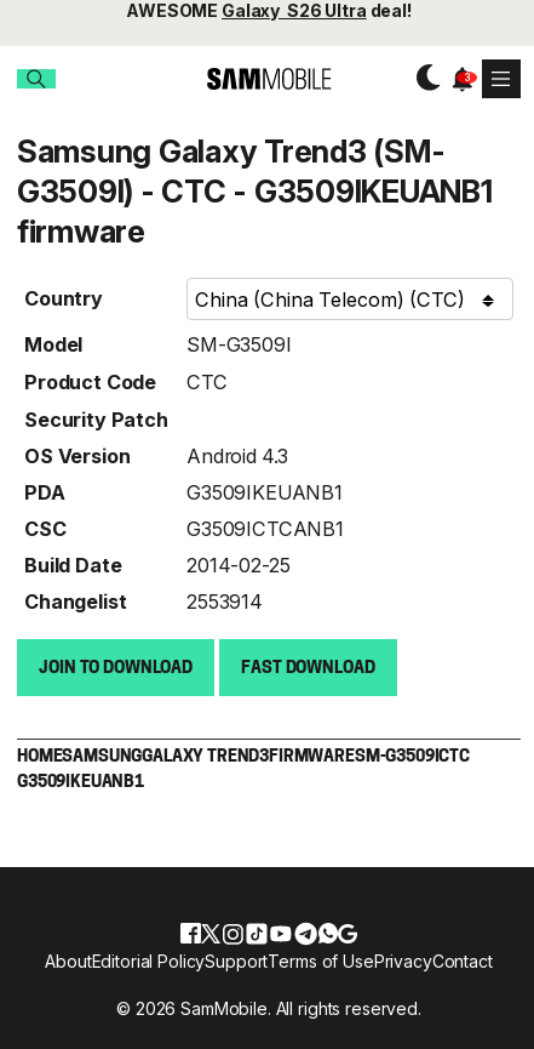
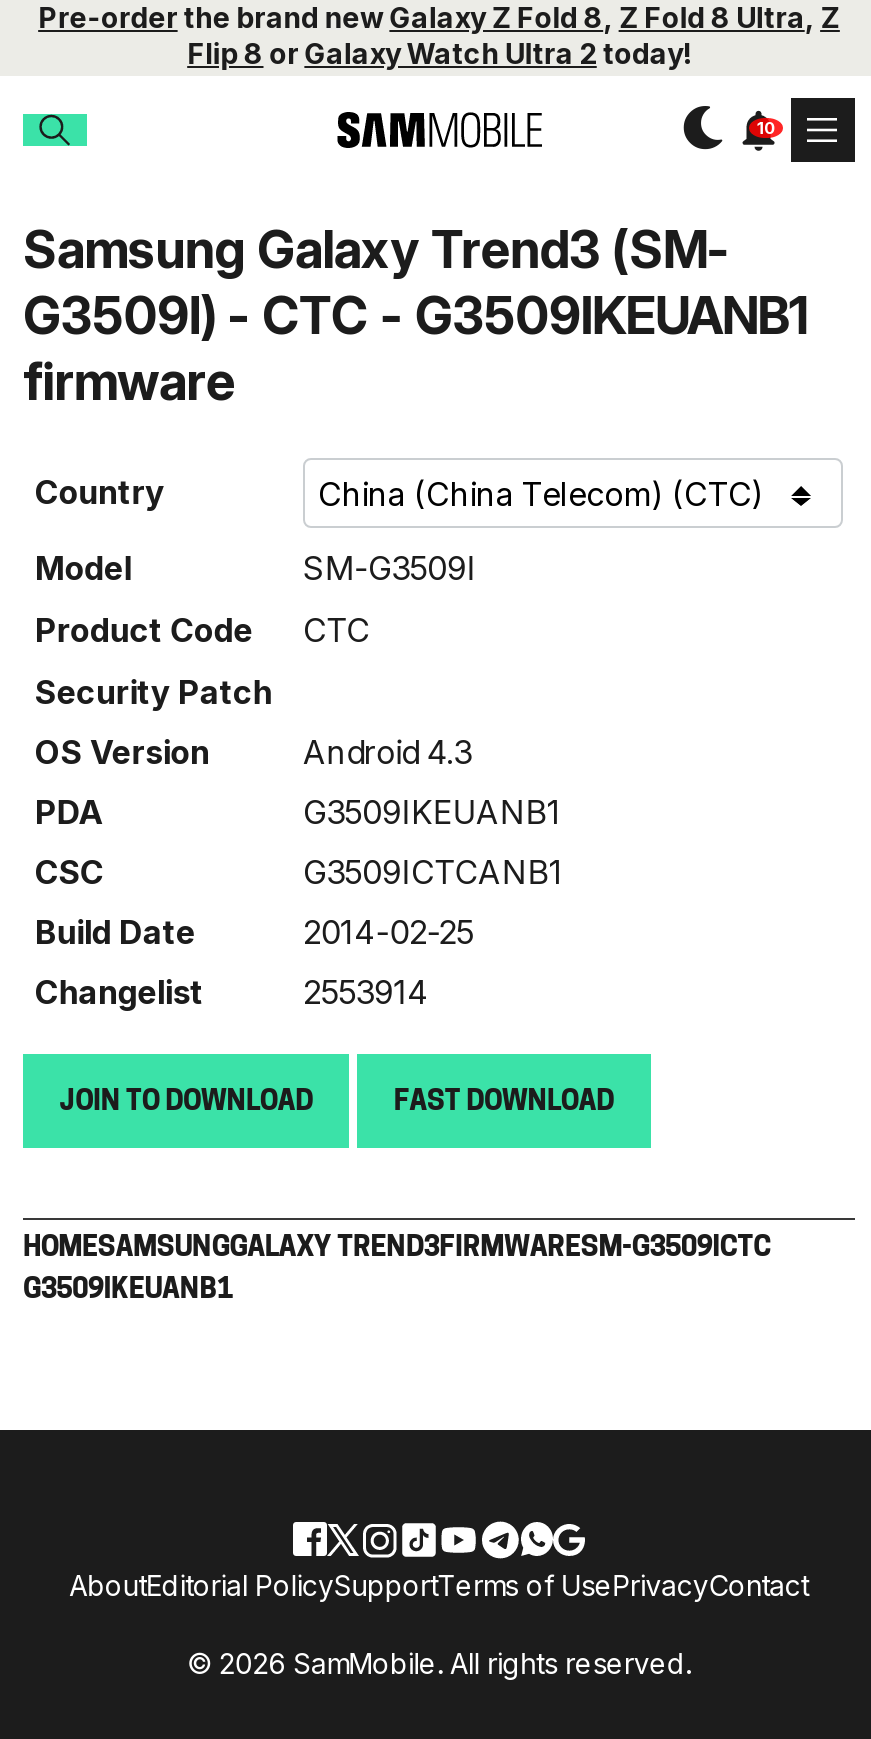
[126,0,411,21] AWESOME Galaxy S26 Ultra deal! -> [38,0,840,70] Pre-order the brand new Galaxy Z Fold 8, Z Fold 8 Ultra, Z | Flip 8 or Galaxy Watch Ultra 2 today!

